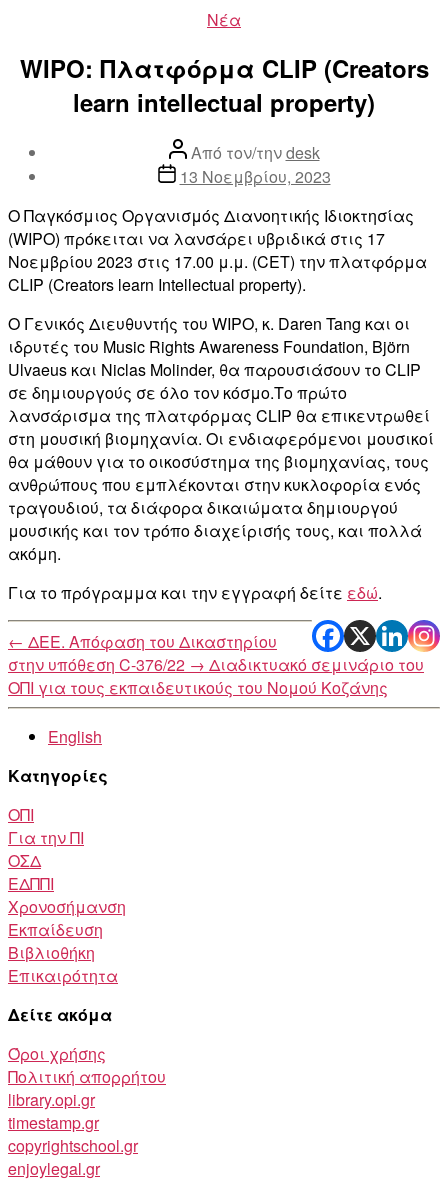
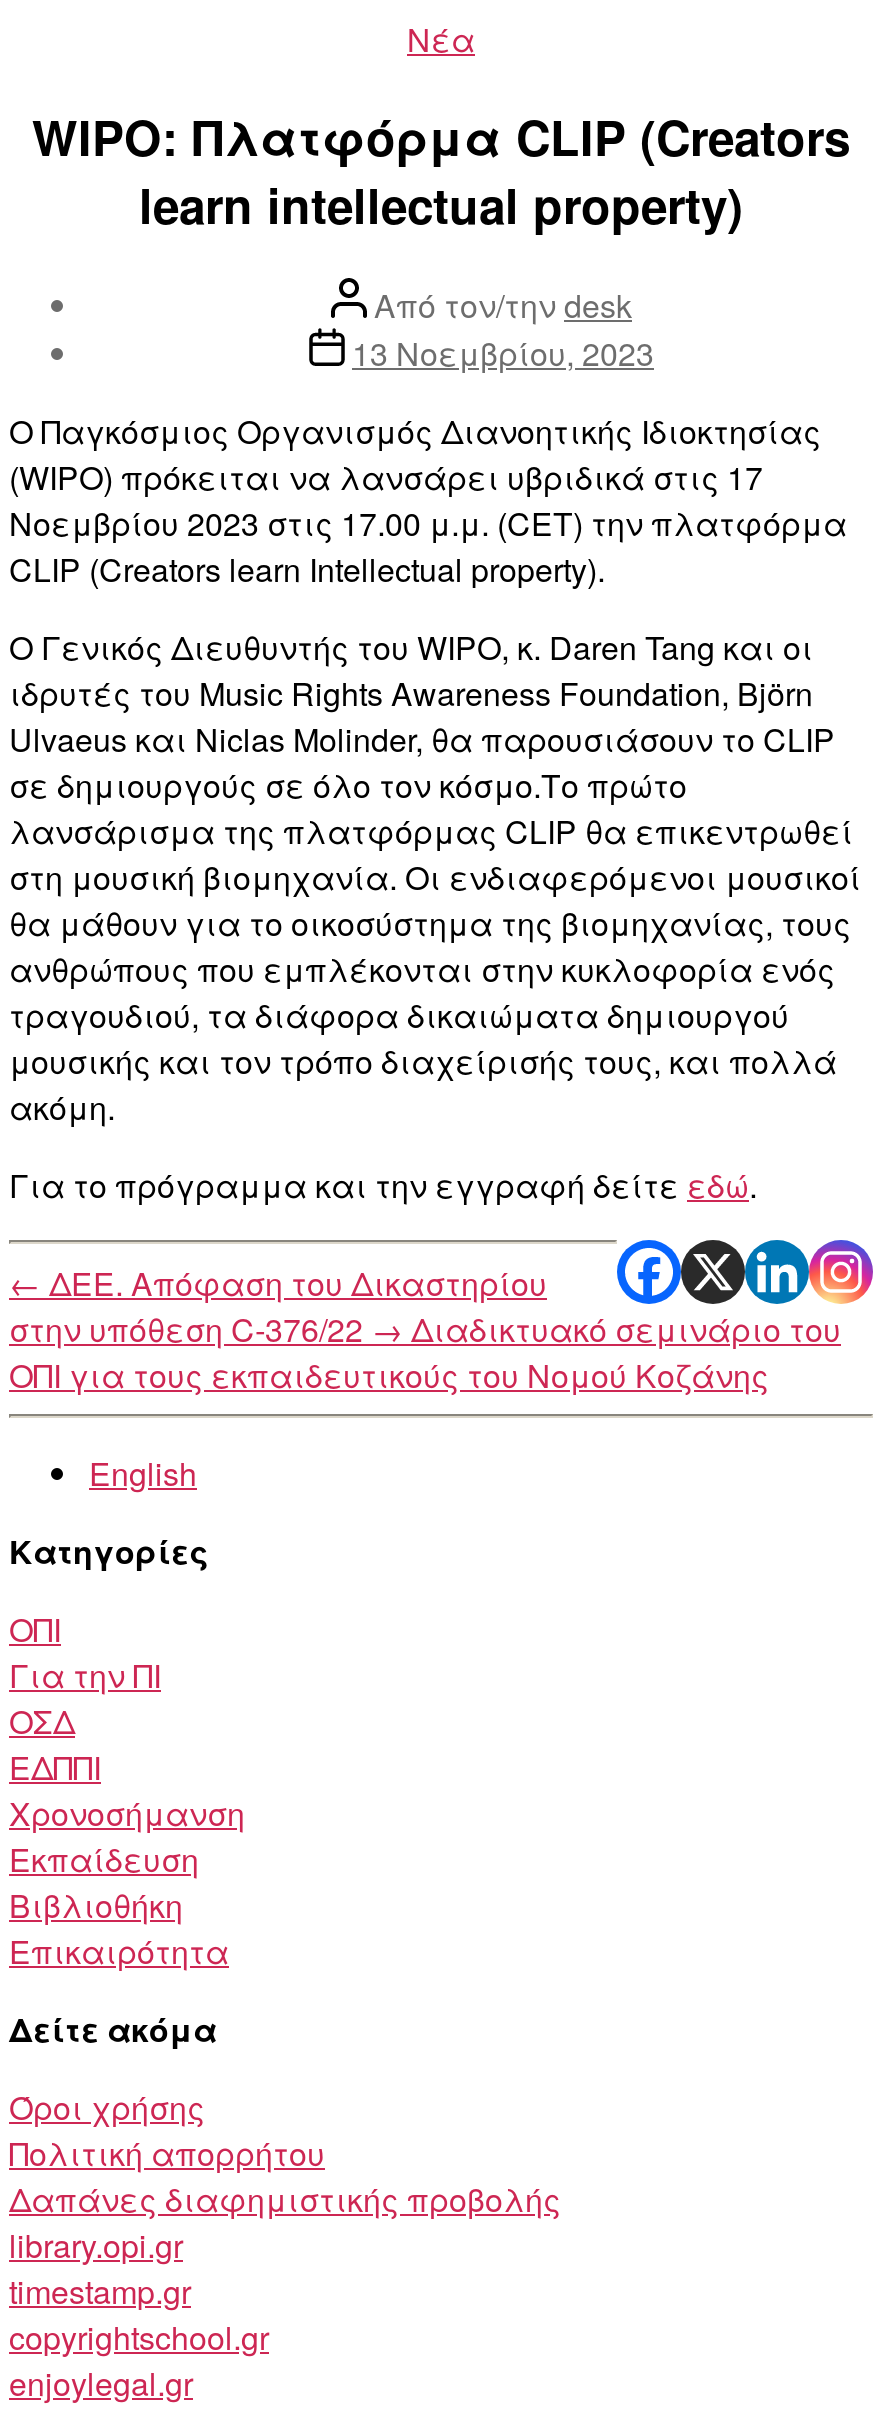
none -> [9,2176,561,2222] Δαπάνες διαφημιστικής προβολής

